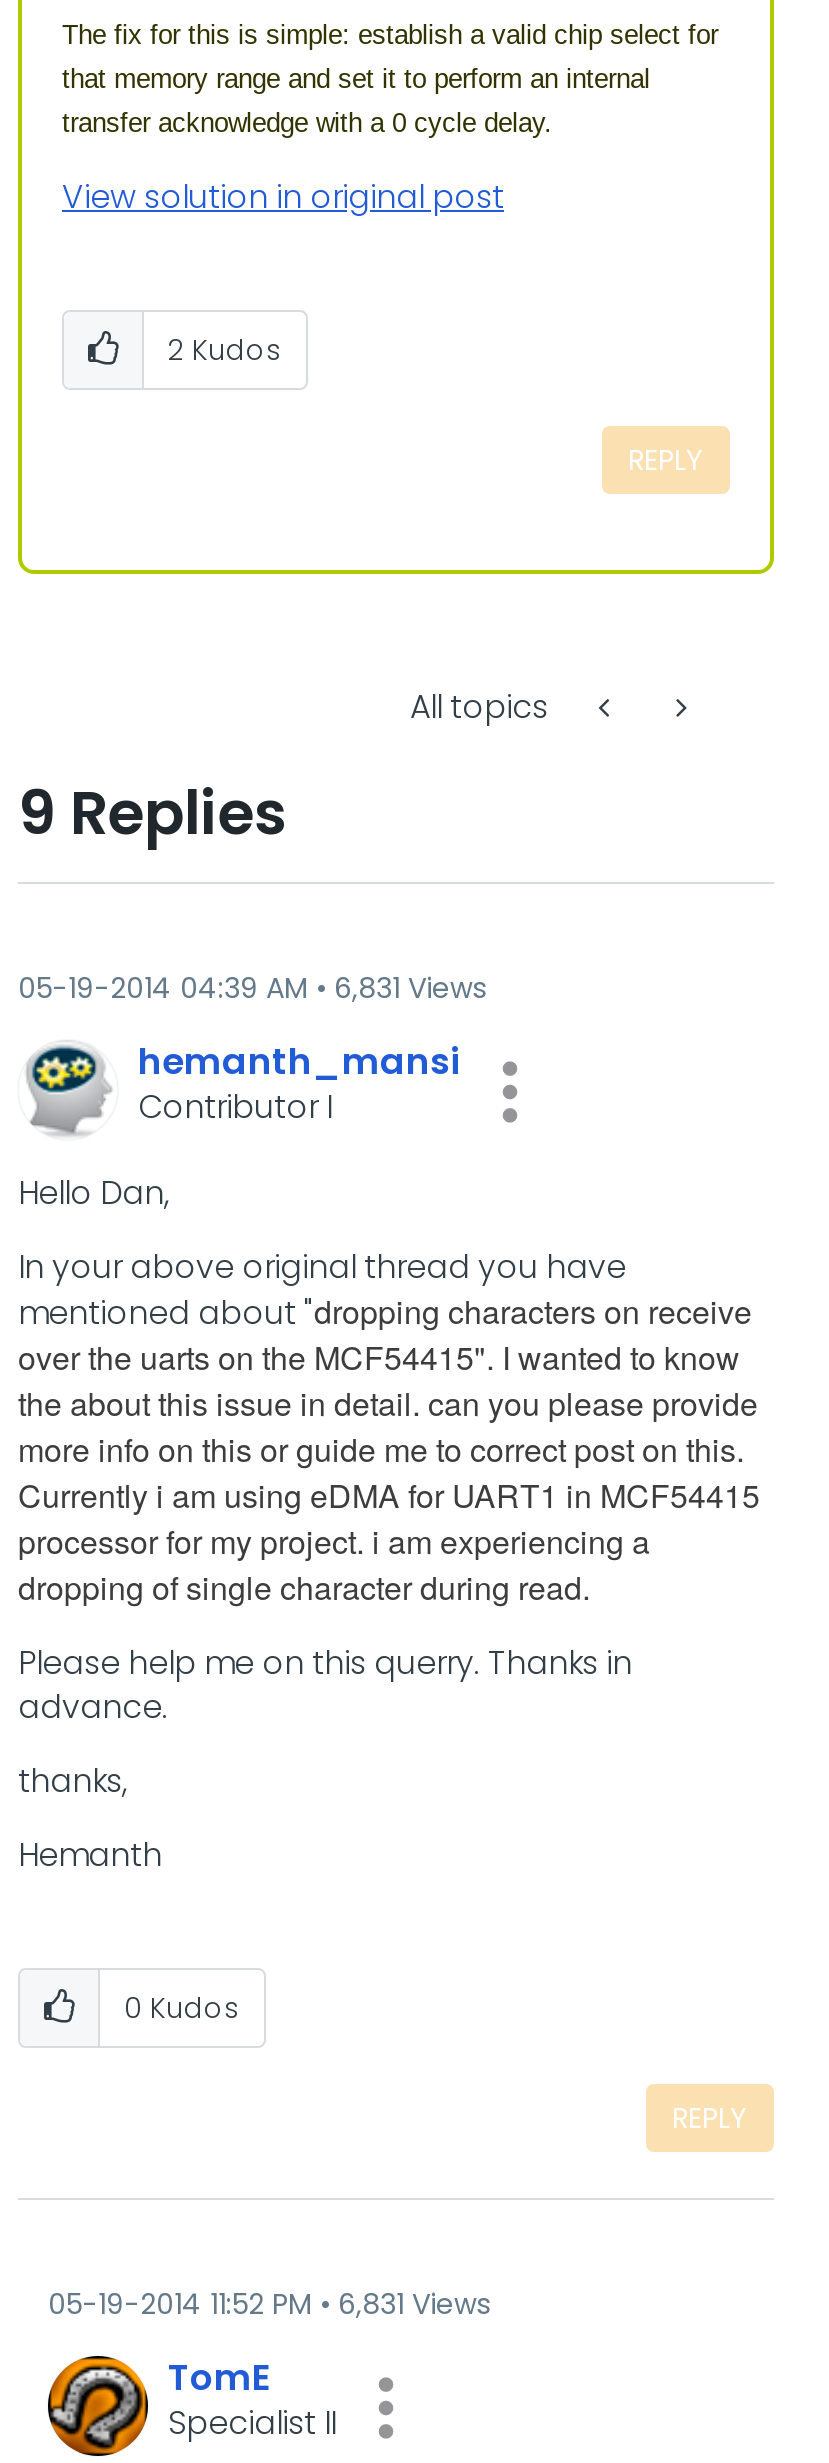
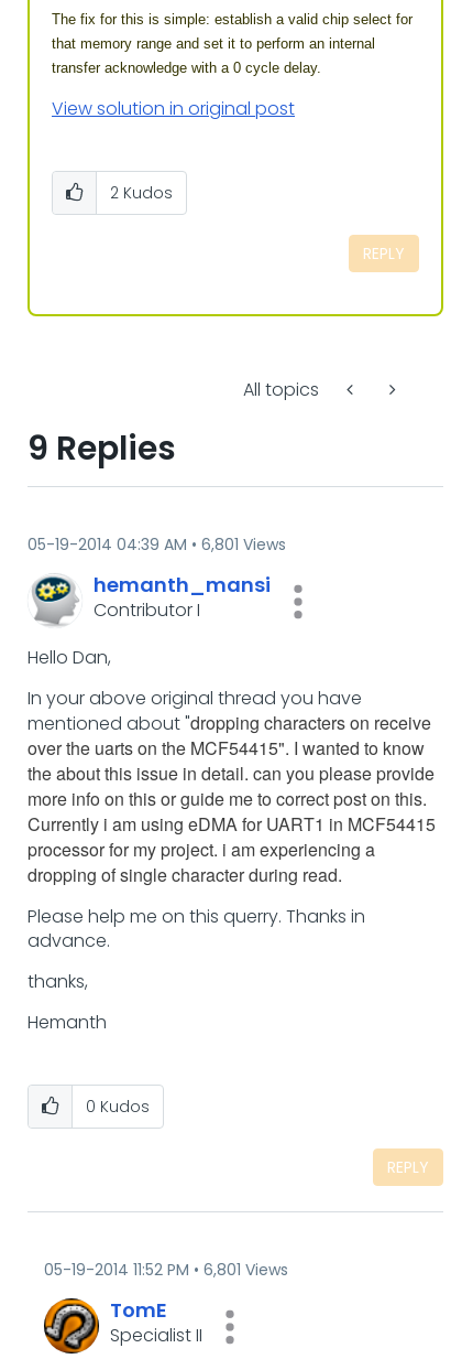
[18,967,486,1007] 05-19-2014 04:39 AM 6,831 Views -> [28,533,286,555] 05-19-2014 04:39 AM 6,801 Views
[48,2283,490,2323] 05-19-2014 11:52 PM 6,831 Views -> [44,1258,288,1280] 05-19-2014 11:52 PM 6,801 Views

